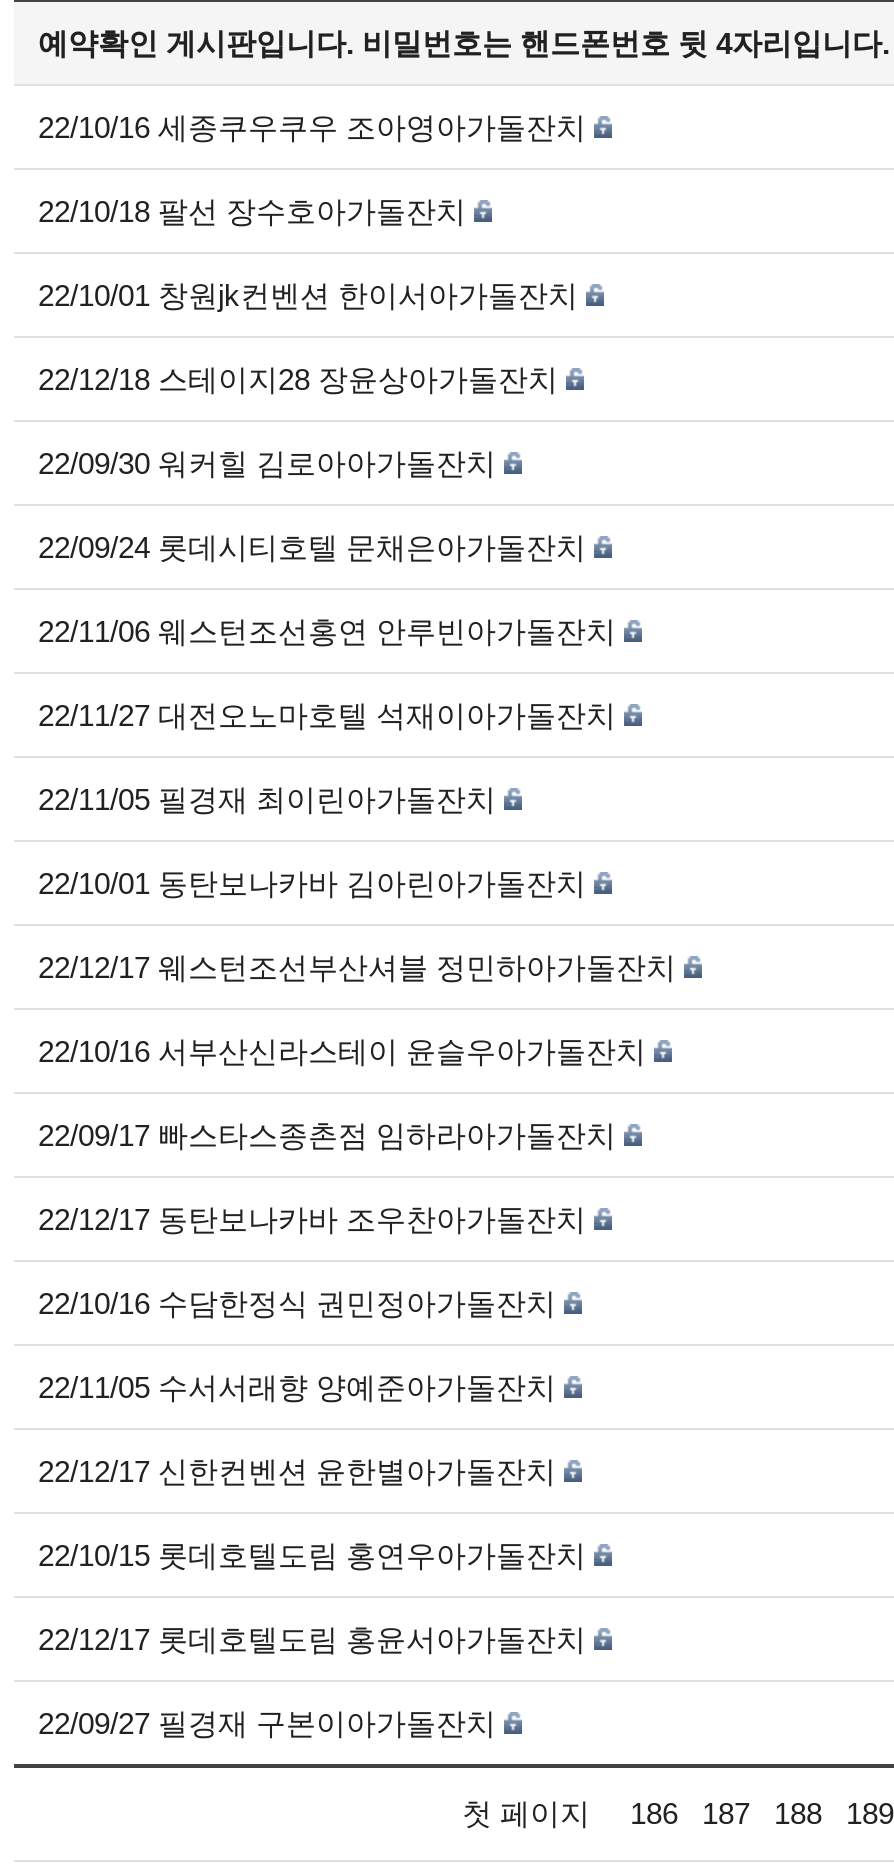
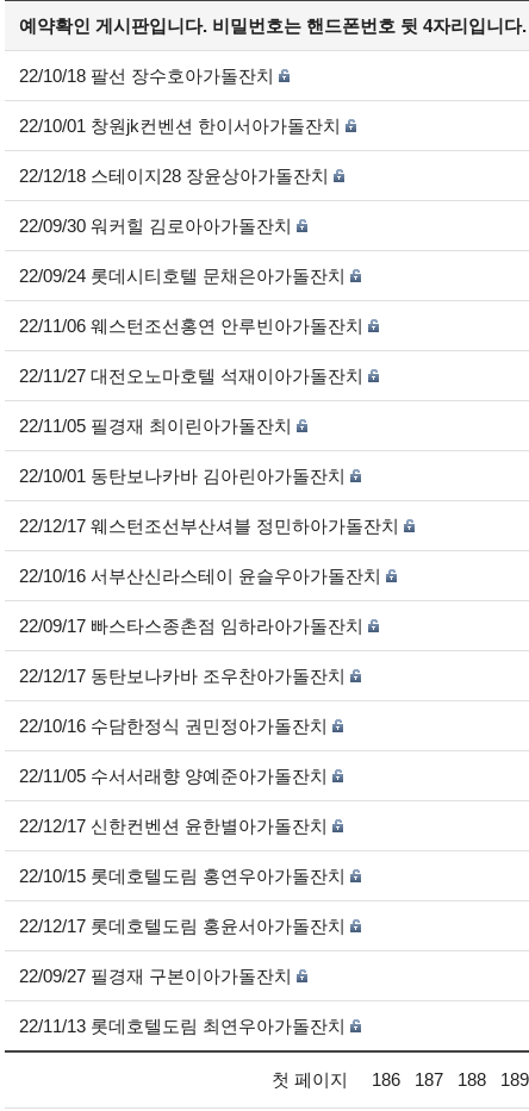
[38,110,586,144] 22/10/16 세종쿠우쿠우 조아영아가돌잔치 -> none
moved [38,194,676,1740] -> [19,66,399,986]: 22/10/18 팔선 장수호아가돌잔치 | 22/10/01 창원jk컨벤션 한이서아가돌잔치 | 22/12/18 스테이지28 장윤상아가돌잔치 | ... | 22/12/17 롯데호텔도림 홍윤서아가돌잔치 | 22/09/27 필경재 구본이아가돌잔치
none -> [19,1016,346,1036] 22/11/13 롯데호텔도림 최연우아가돌잔치

